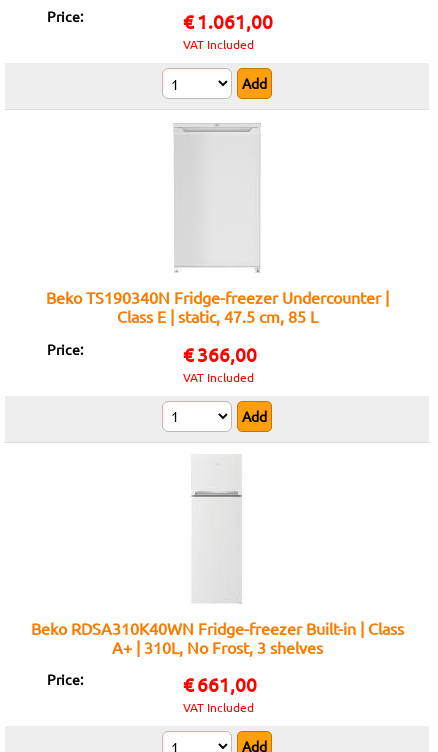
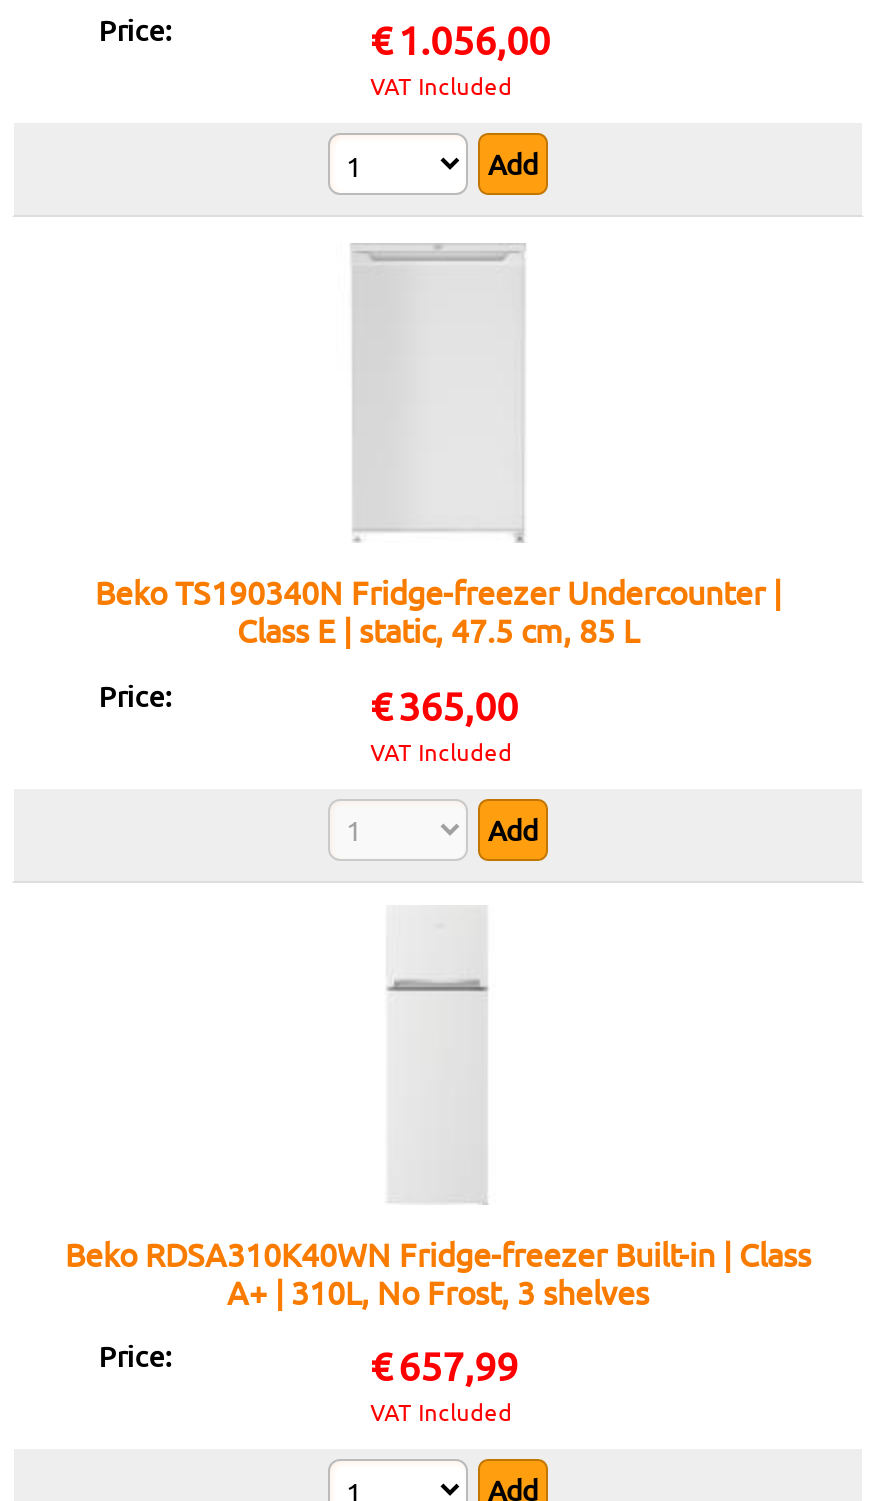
[183,9,273,33] € 1.061,00 -> [370,15,550,63] € 1.056,00
[183,342,257,366] € 366,00 -> [370,680,518,728] € 365,00
[183,672,257,696] € 661,00 -> [370,1341,518,1389] € 657,99

